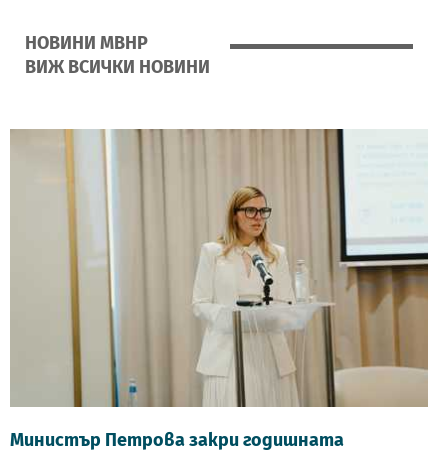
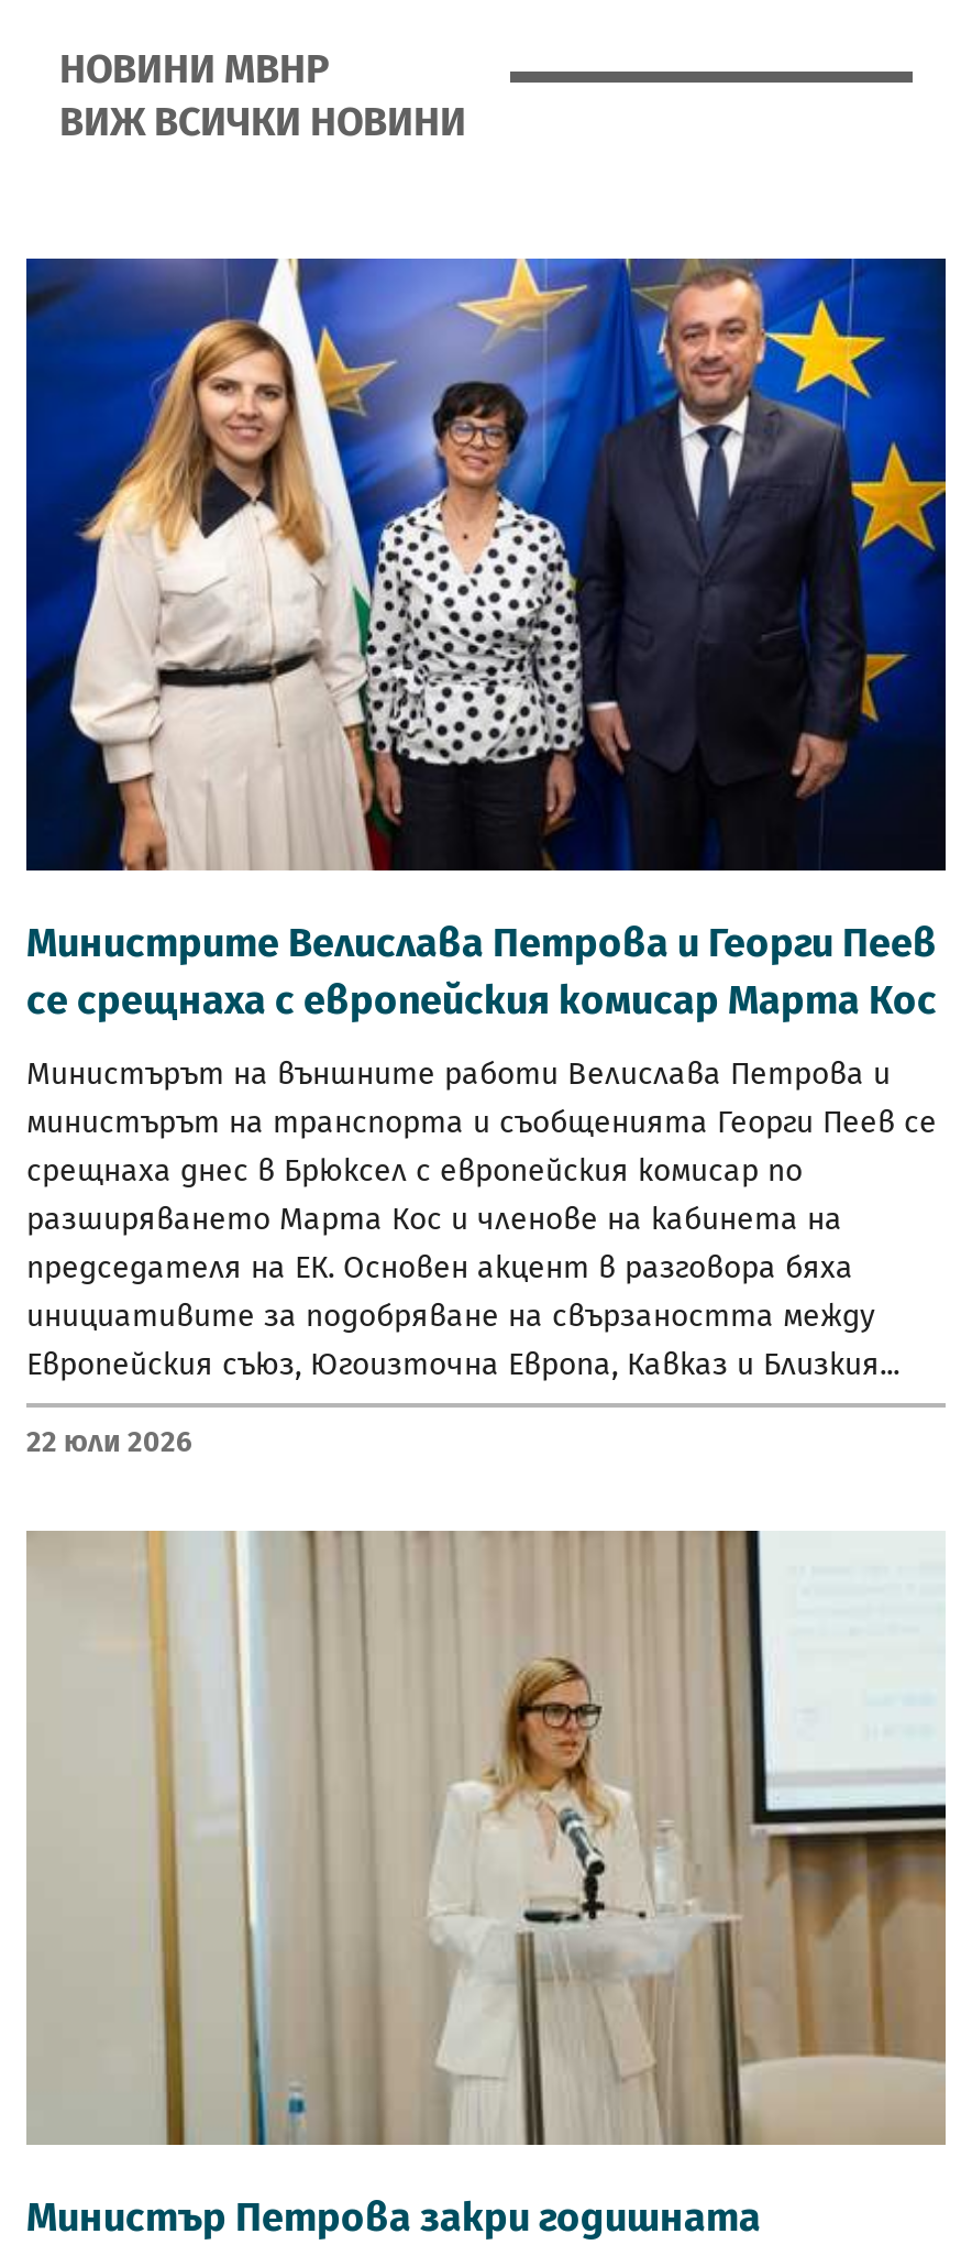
none -> [24,256,948,1459] [image] | Министрите Велислава Петрова и Георги Пеев | се срещнаха с европейския комисар Марта Кос | Министърът на външните работи Велислава Петрова и | министърът на транспорта и съобщенията Георги Пеев се | срещнаха днес в Брюксел с европейския комисар по | разширяването Марта Кос и членове на кабинета на | председателя на ЕК. Основен акцент в разговора бяха | инициативите за подобряване на свързаността между | Европейския съюз, Югоизточна Европа, Кавказ и Близкия... | 22 Юли 2026

